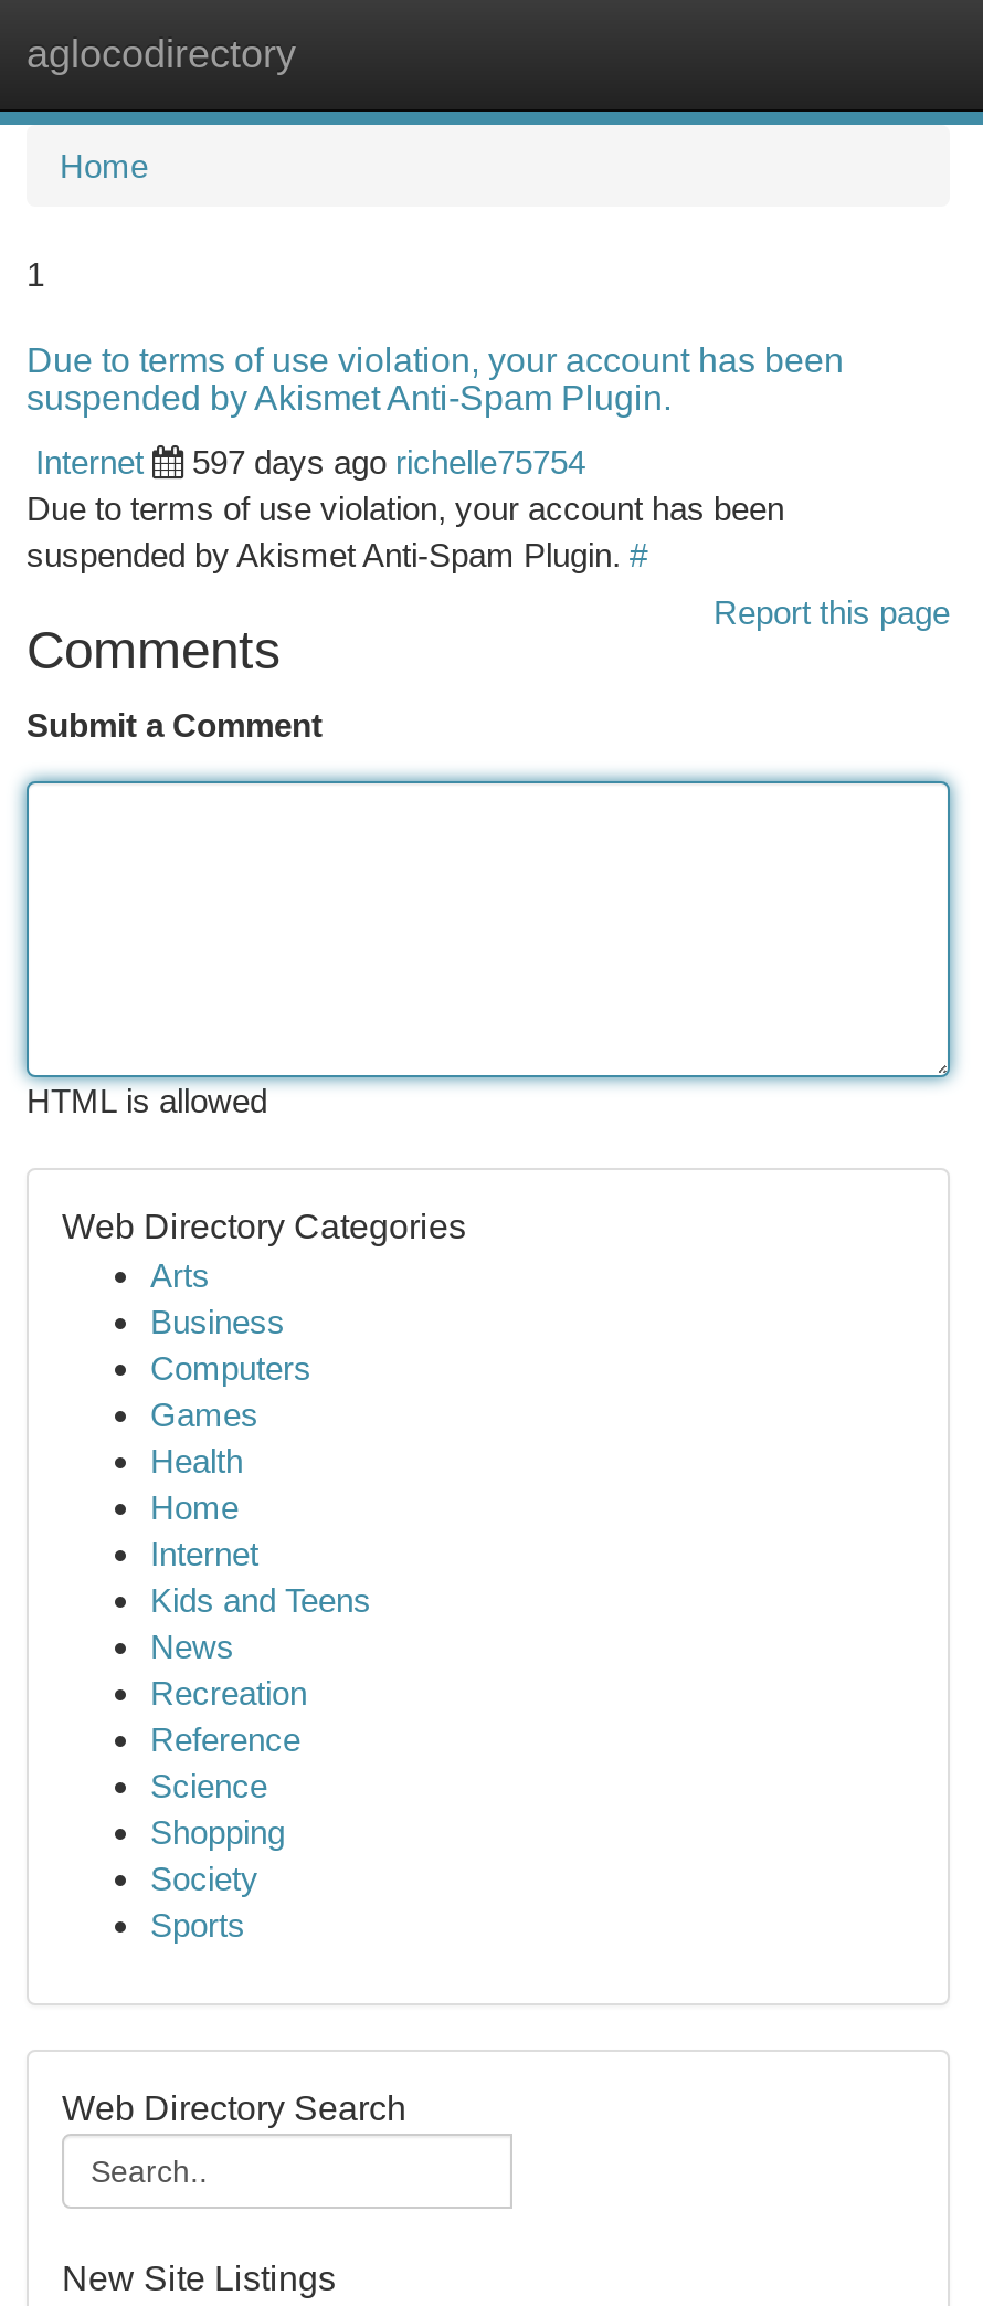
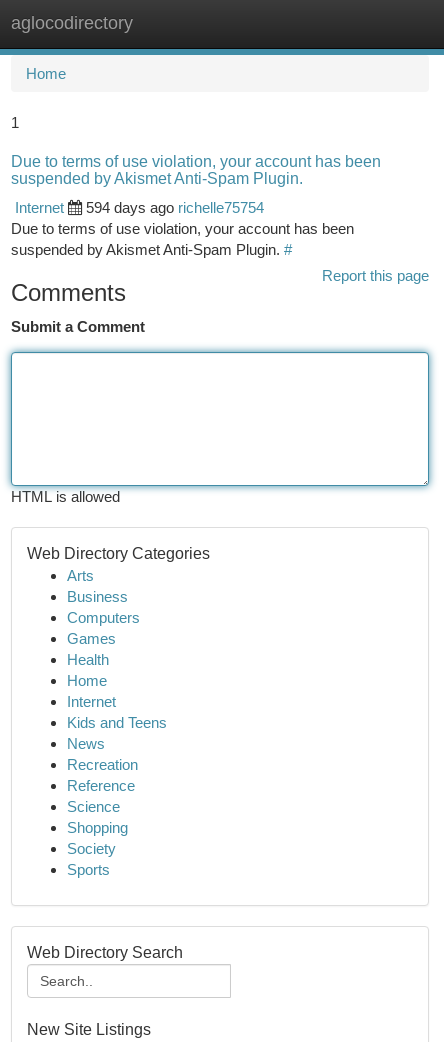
[192,443,585,481] 597 days ago richelle75754 -> [86,199,264,216] 594 days ago richelle75754

